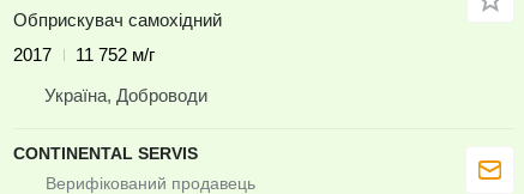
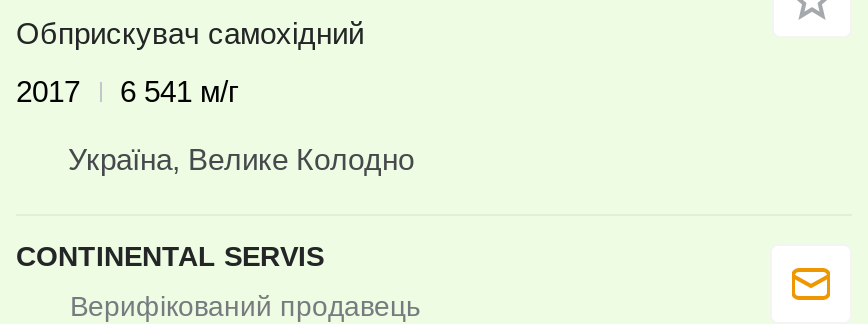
[13,45,155,65] 2017 11 752 м/г -> [16,75,238,109] 2017 6 541 м/г
[44,86,207,106] Україна, Доброводи -> [68,143,414,177] Україна, Велике Колодно

